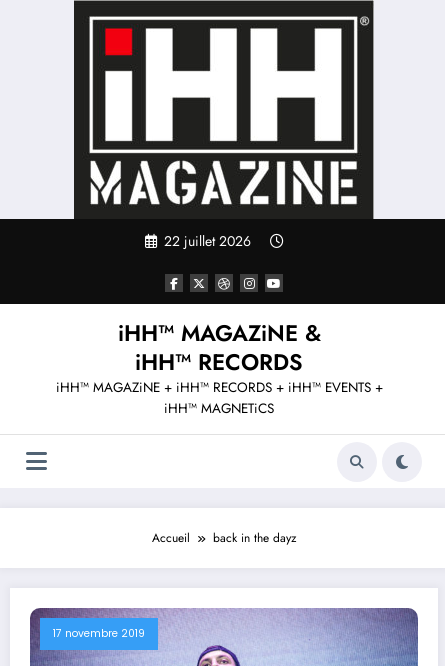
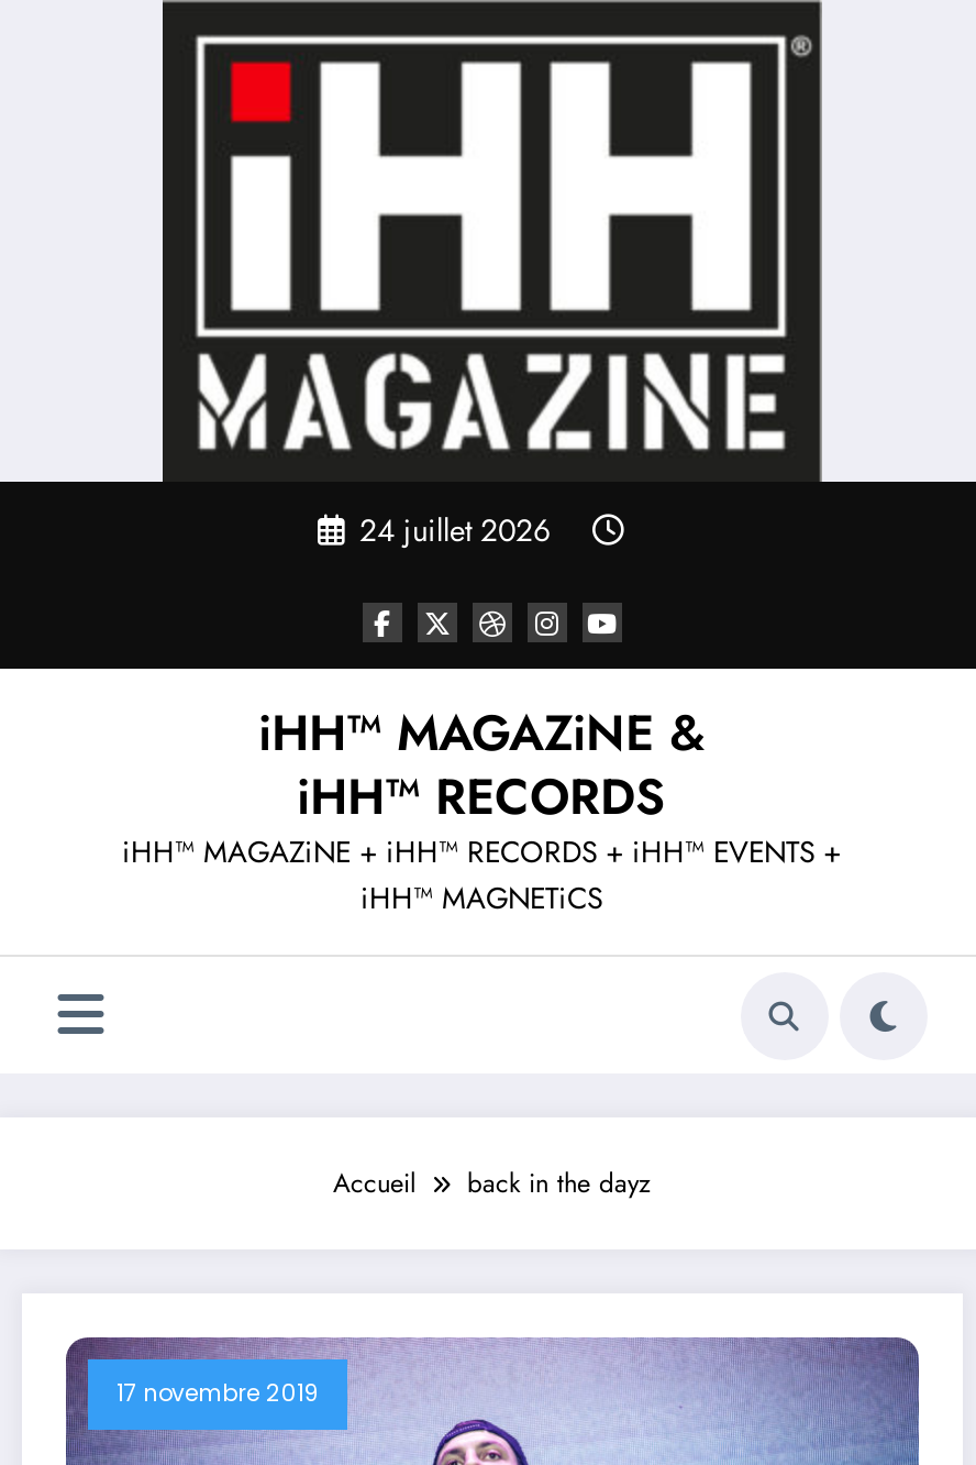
[163,231,250,251] 22 juillet 2026 -> [359,508,551,552] 24 juillet 2026

